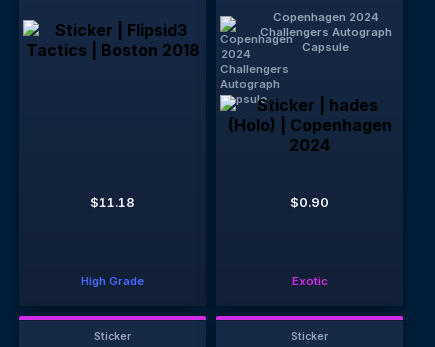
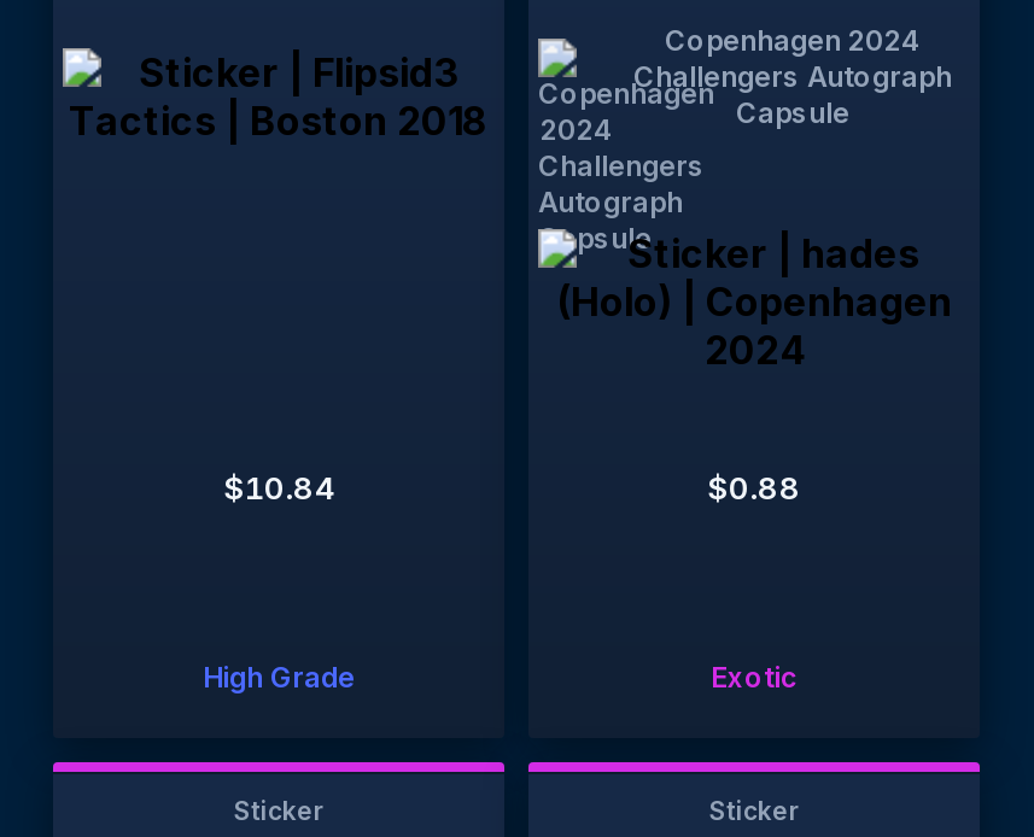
[90,195,135,210] $11.18 -> [223,470,334,506] $10.84
[290,195,329,210] $0.90 -> [707,470,801,506] $0.88

